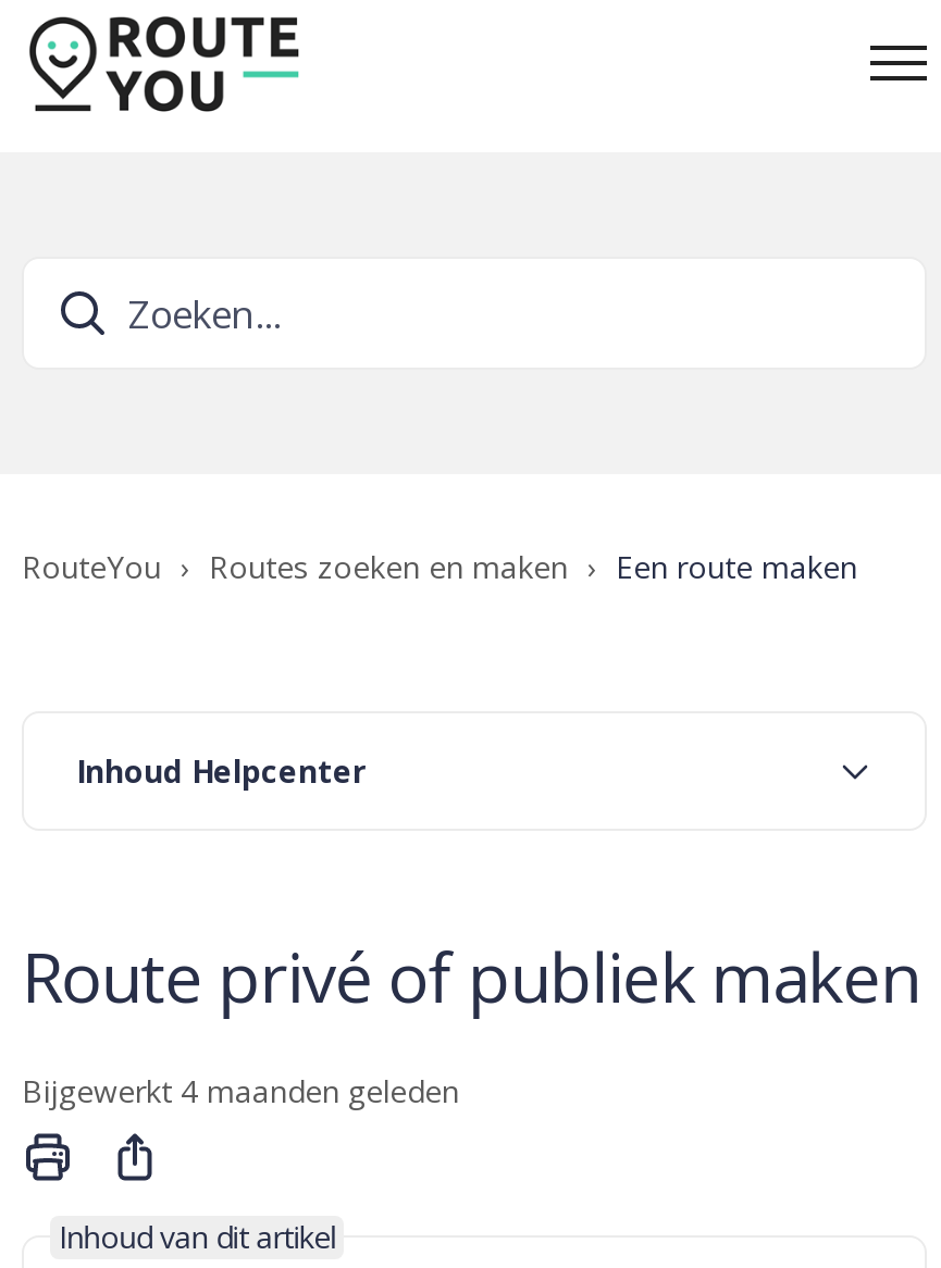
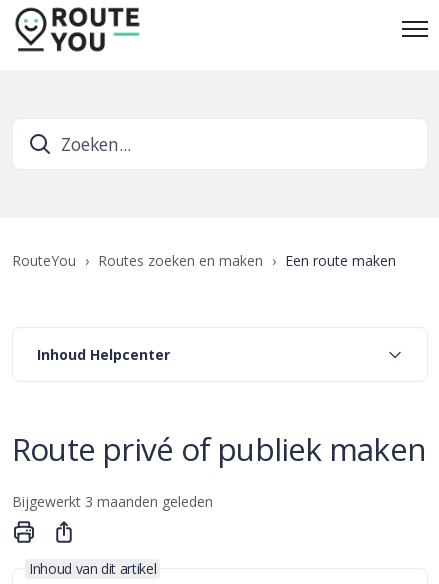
[22,1070,459,1111] Bijgewerkt 4 maanden geleden -> [12,492,213,511] Bijgewerkt 3 maanden geleden

